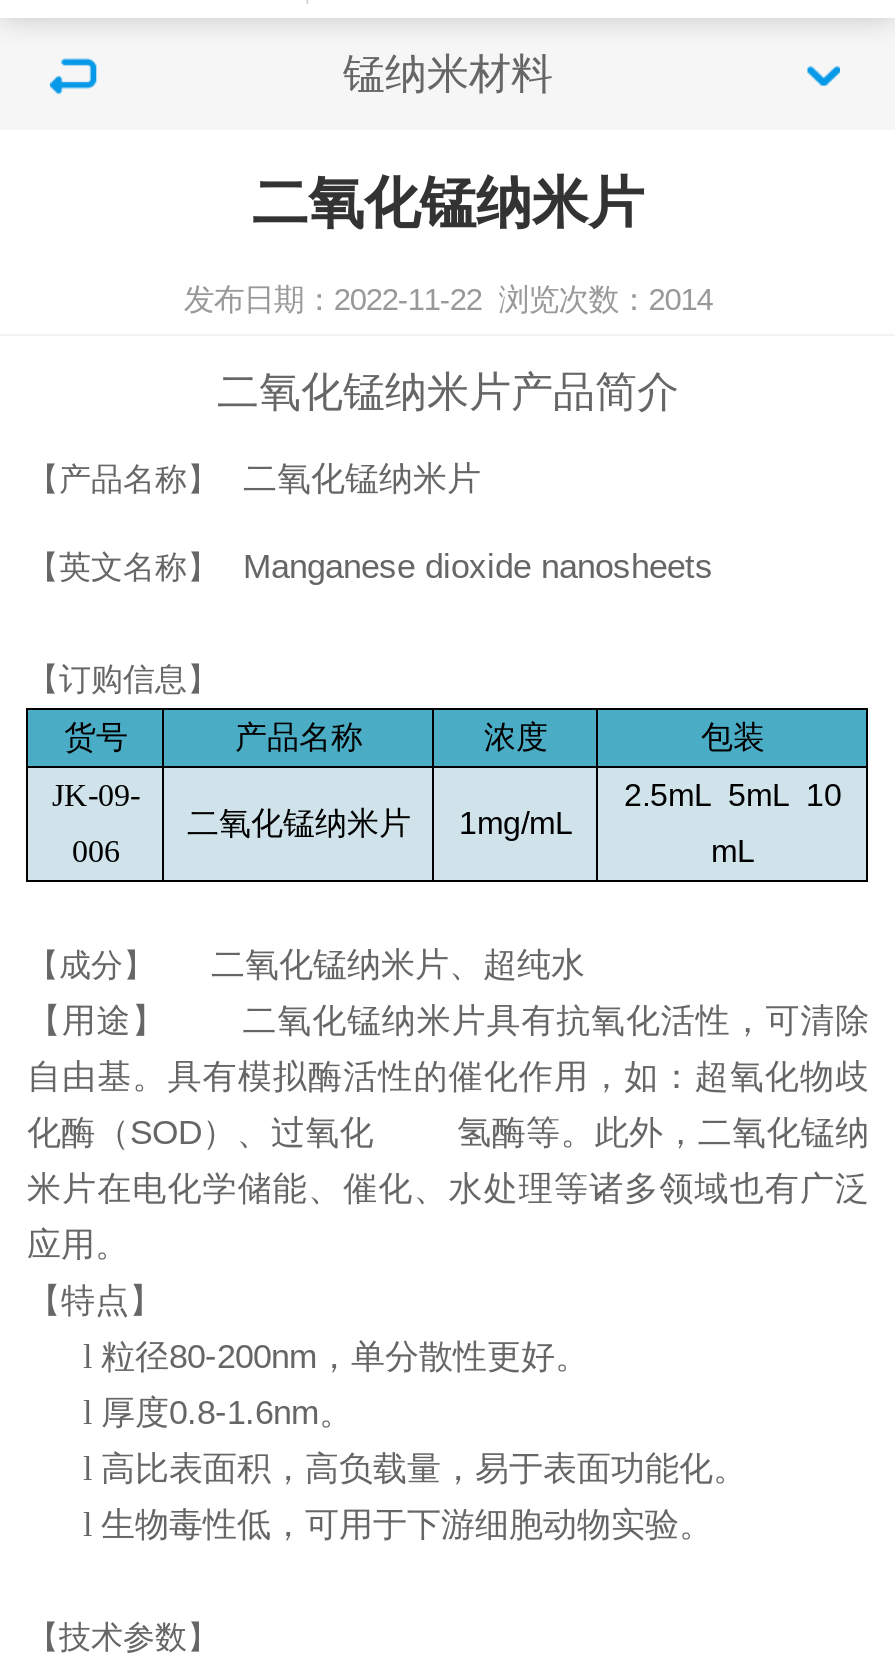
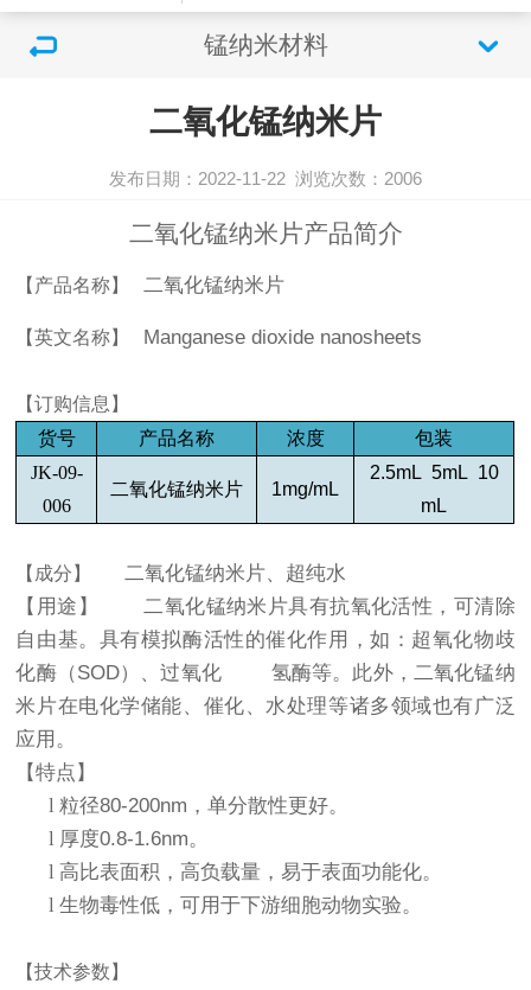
[184,282,712,316] 发布日期：2022-11-22 浏览次数：2014 -> [109,168,422,189] 发布日期：2022-11-22 浏览次数：2006

